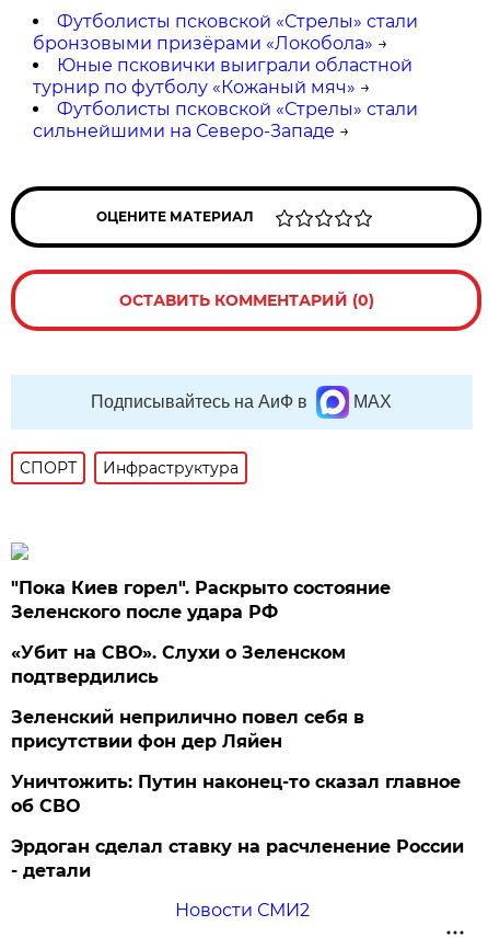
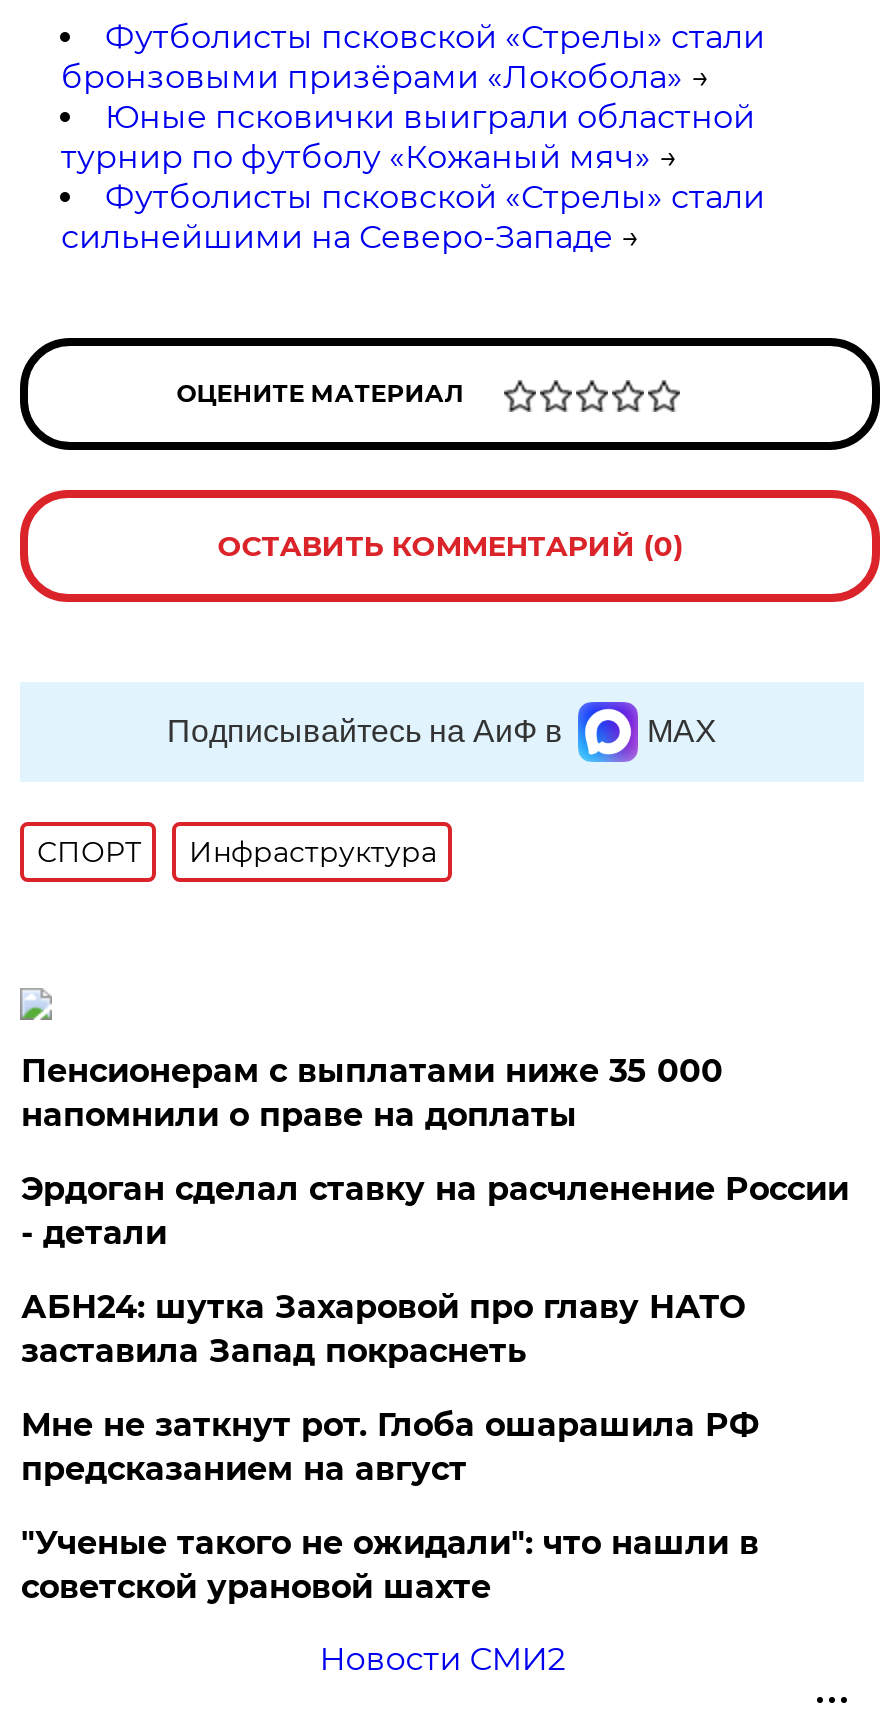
[11,578,461,816] "Пока Киев горел". Раскрыто состояние | Зеленского после удара РФ | «Убит на СВО». Слухи о Зеленском | подтвердились | Зеленский неприлично повел cебя в | присутствии фон дер Ляйен | Уничтожить: Путин наконец-то сказал главное | об СВО -> [21,1052,723,1134] Пенсионерам с выплатами ниже 35 000 | напомнили о праве на доплаты
moved [11,836,464,881] -> [21,1170,849,1252]: Эрдоган сделал ставку на расчленение России | - детали
none -> [21,1288,759,1606] АБН24: шутка Захаровой про главу НАТО | заставила Запад покраснеть | Мне не заткнут рот. Глоба ошарашила РФ | предсказанием на август | "Ученые такого не ожидали": что нашли в | советской урановой шахте

